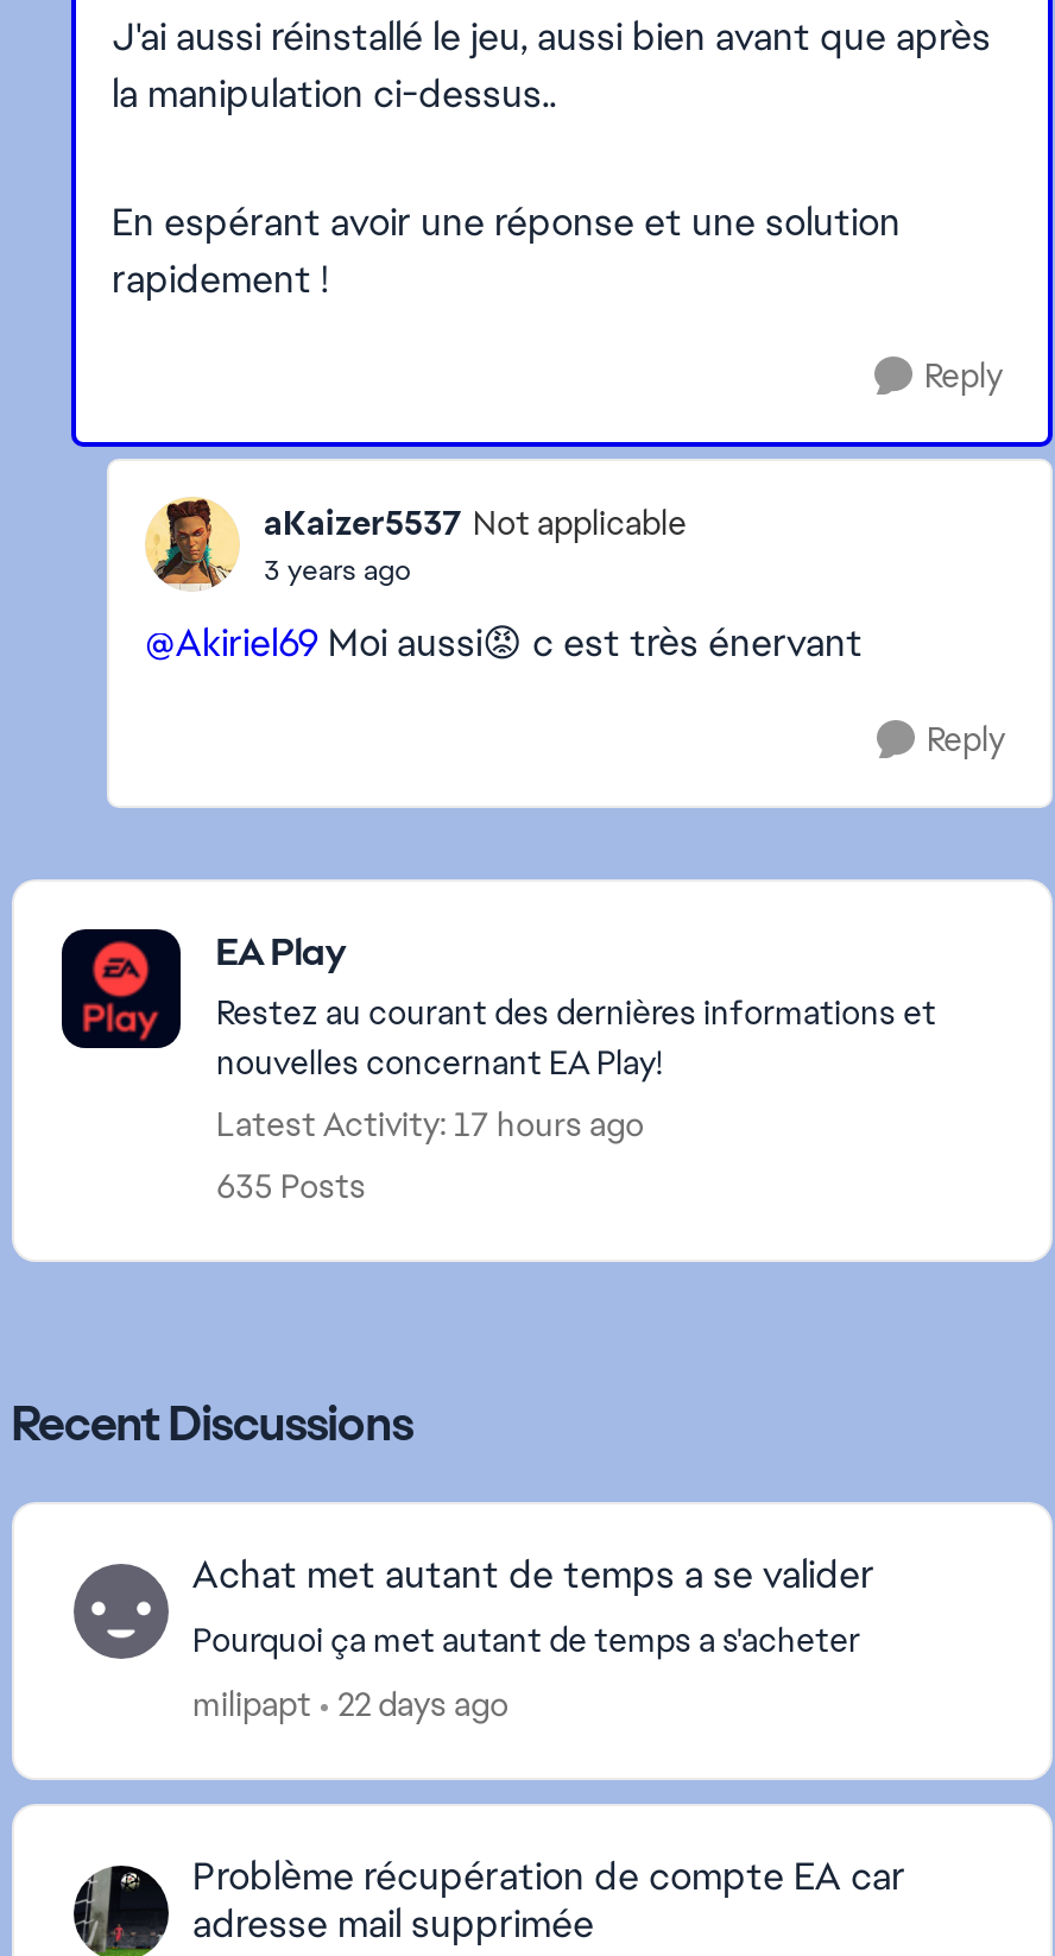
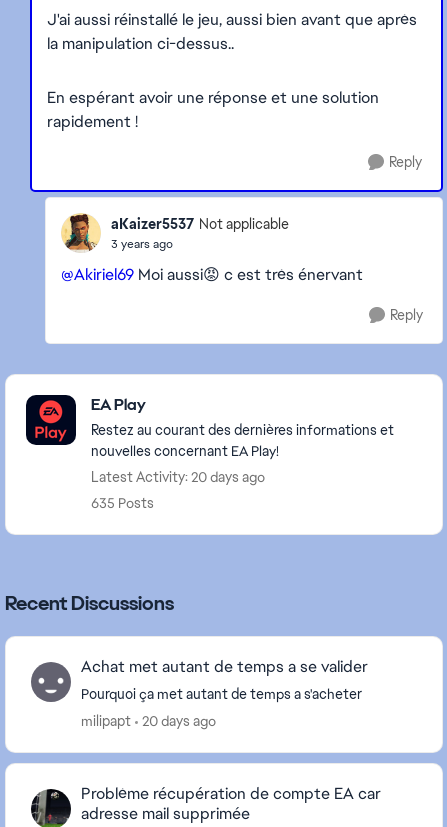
[216,1103,644,1146] Latest Activity: 17 hours ago -> [91,468,265,486] Latest Activity: 20 days ago
[192,1683,508,1725] milipapt 22 days ago -> [81,712,216,730] milipapt 20 days ago

